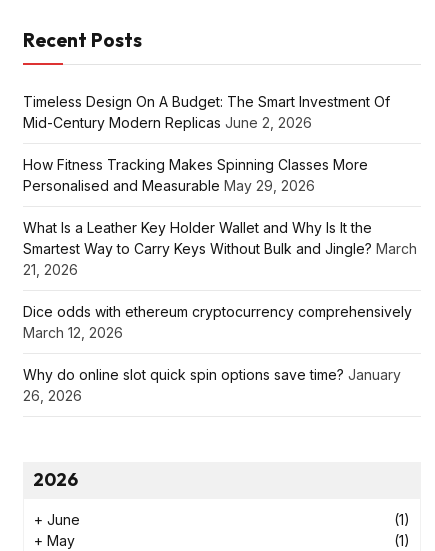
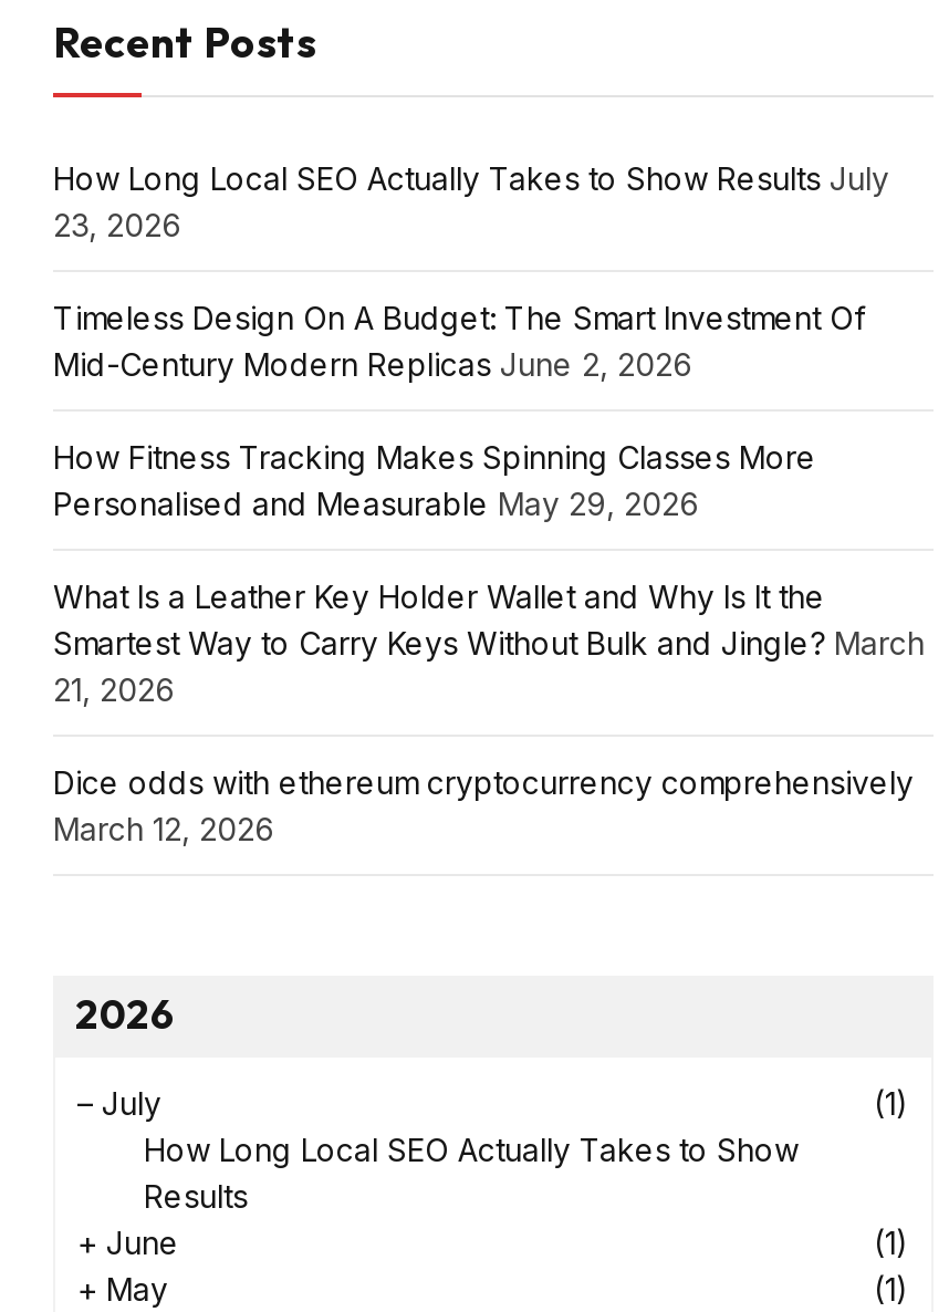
none -> [53,158,889,242] How Long Local SEO Actually Takes to Show Results July | 23, 2026
[23,366,401,404] Why do online slot quick spin options save time? January | 26, 2026 -> none
none -> [77,1083,909,1214] – July | (1) | How Long Local SEO Actually Takes to Show | Results

